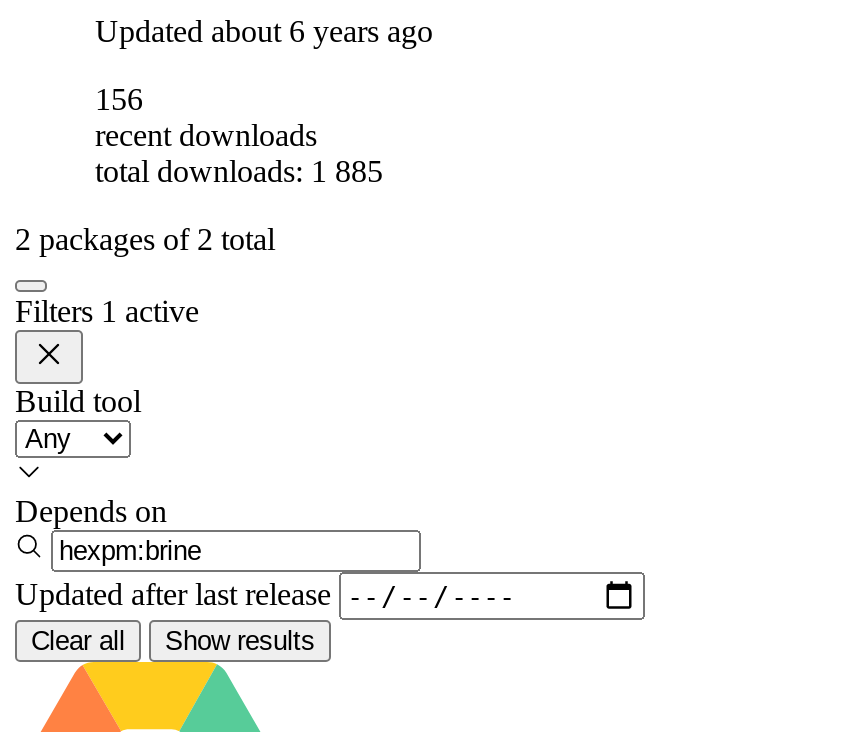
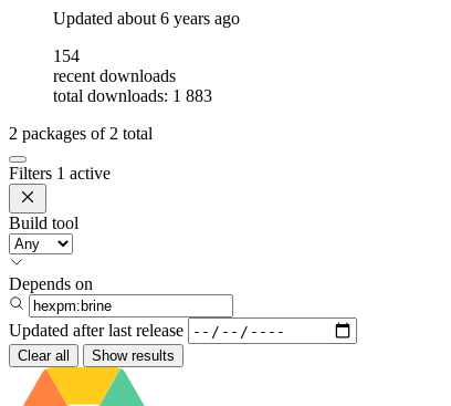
[95,83,143,117] 156 -> [53,47,80,66] 154
[95,155,383,189] total downloads: 1 885 -> [53,87,212,106] total downloads: 1 883

